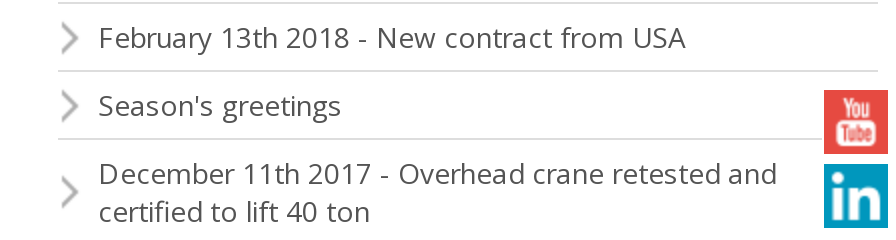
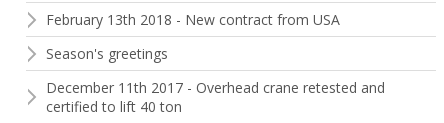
[822,88,890,230] [image] -> none

